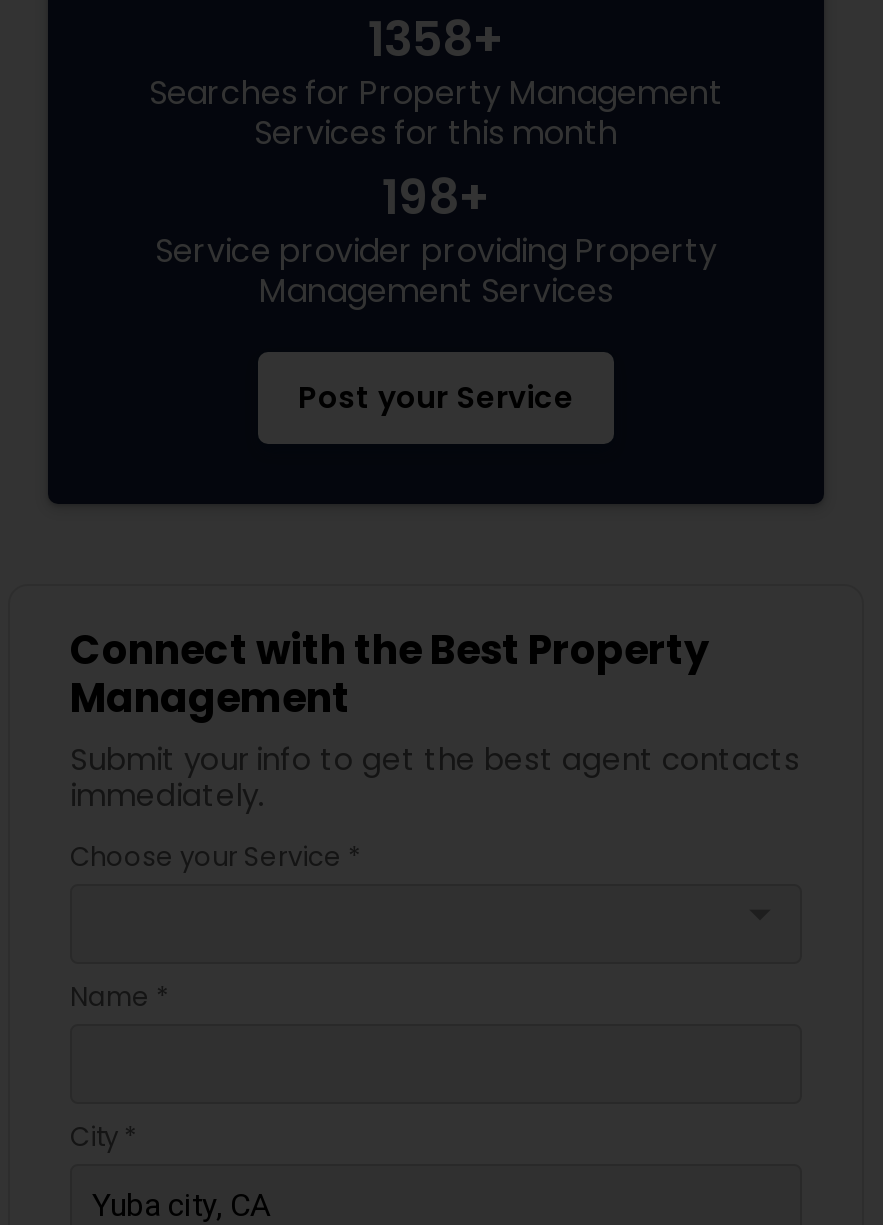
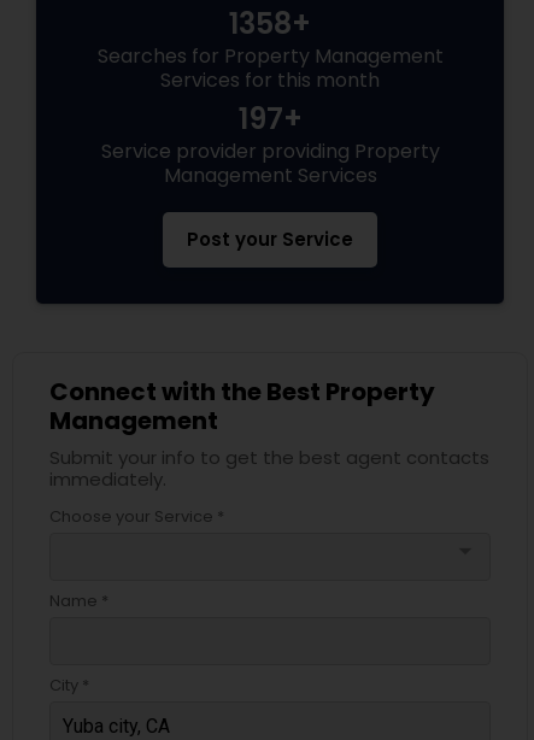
[382,164,490,230] 198+ -> [238,99,302,139] 197+

